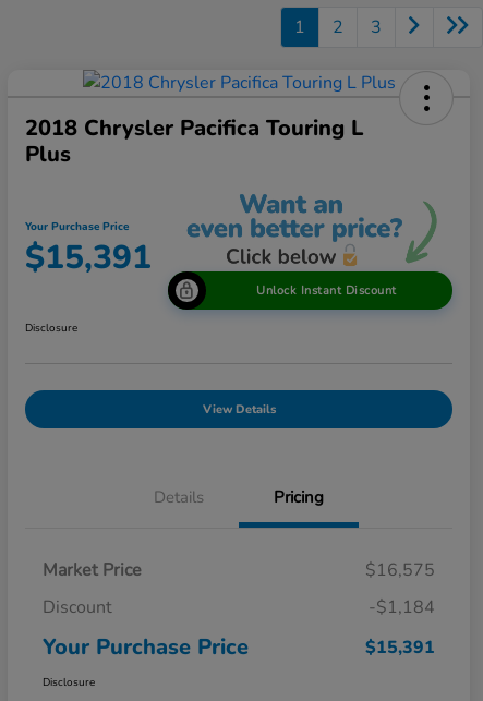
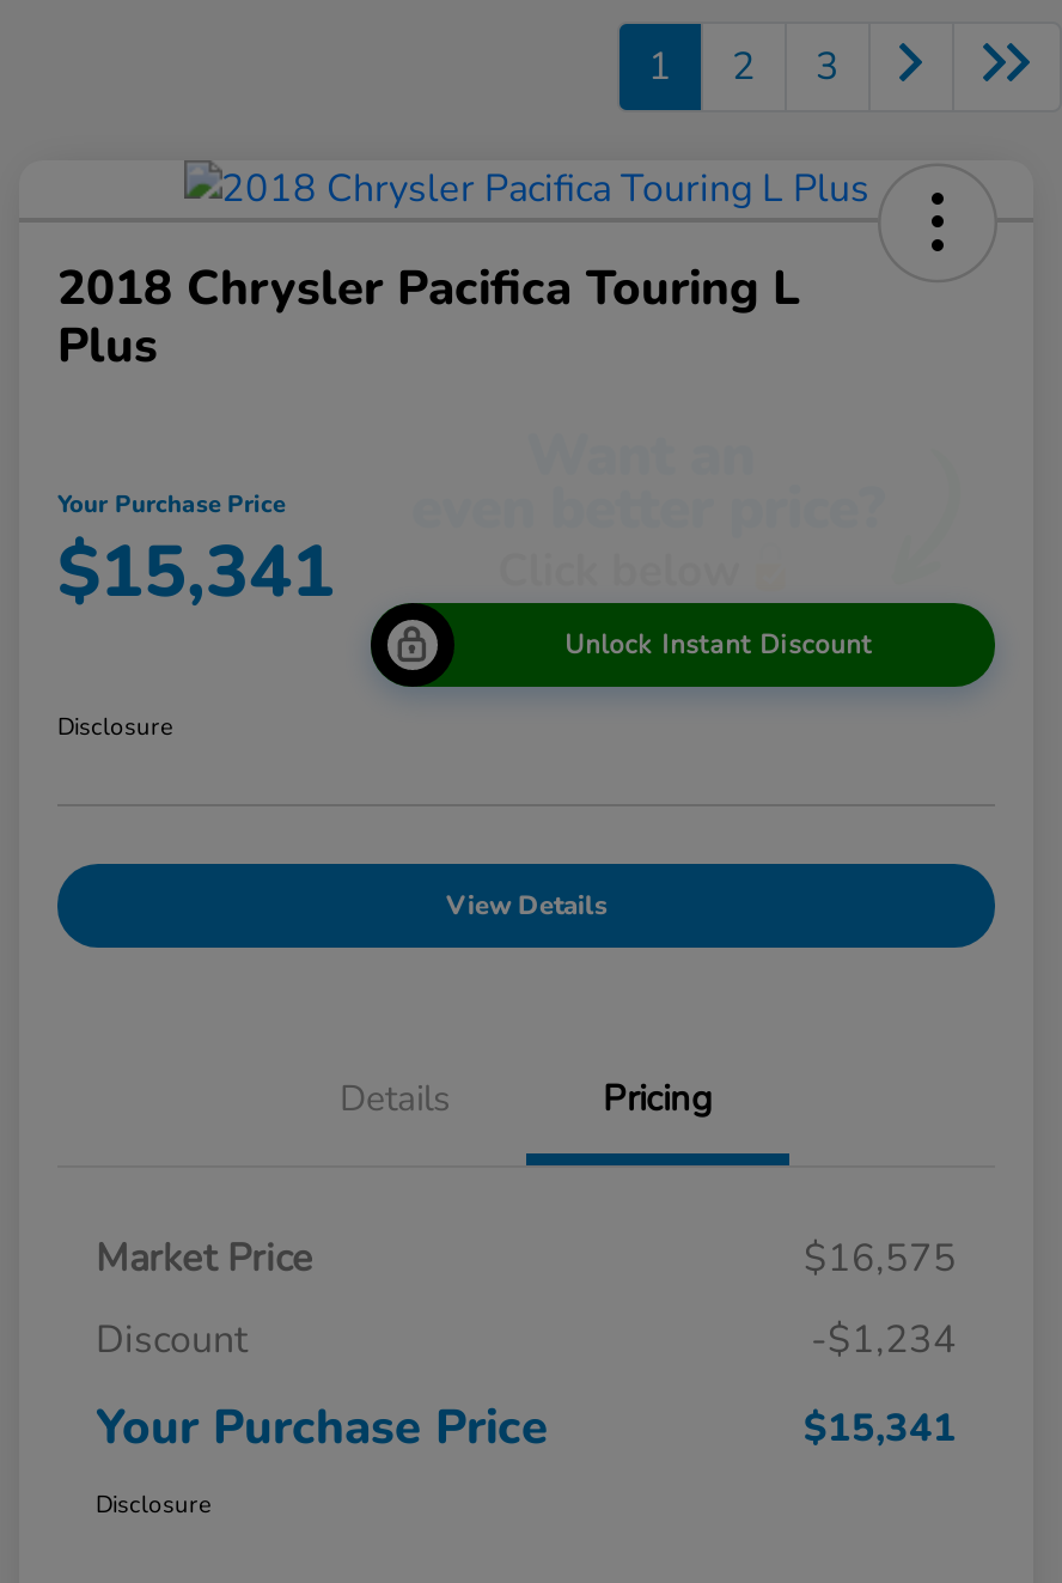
[186,193,437,267] [image] -> none
[25,235,152,280] $15,391 -> [57,524,335,622] $15,341
[369,595,435,619] -$1,184 -> [811,1313,957,1365] -$1,234
[365,635,435,659] $15,391 -> [804,1401,957,1454] $15,341

